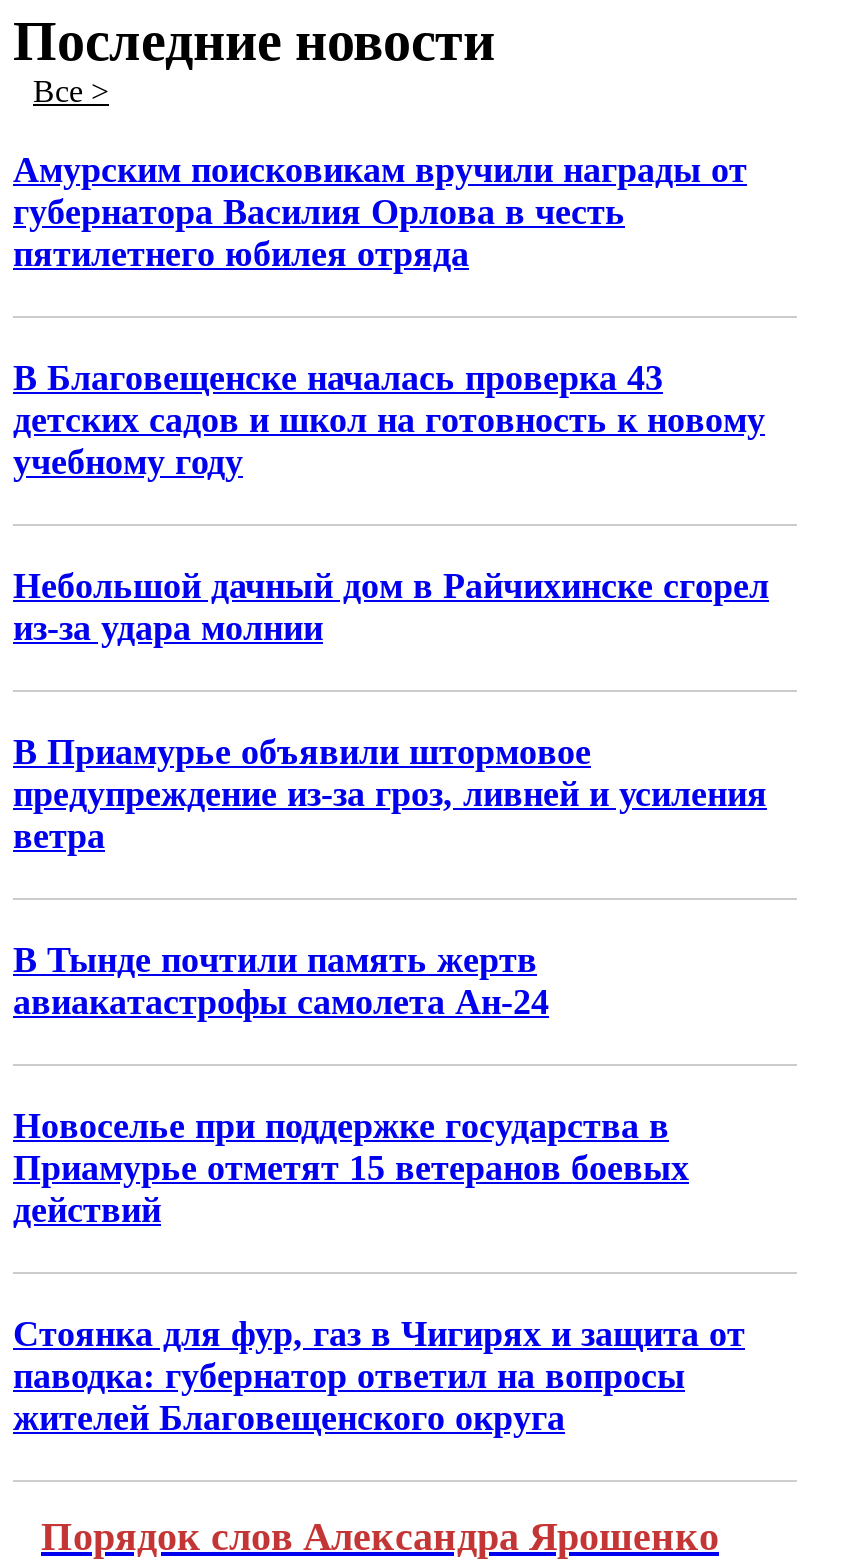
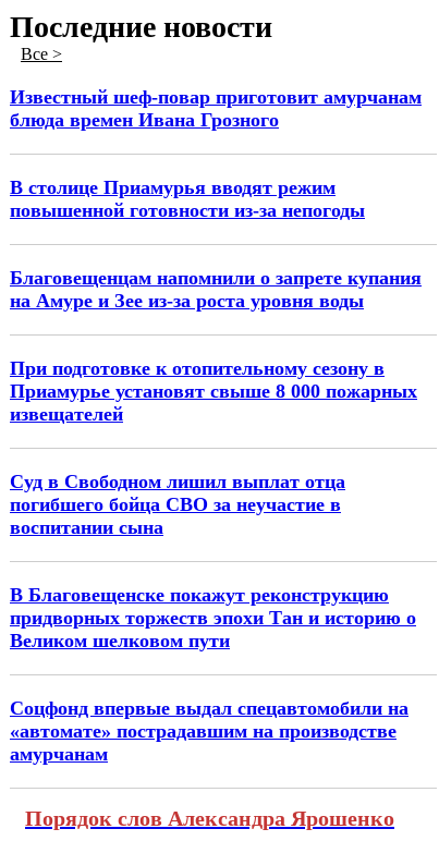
[13,151,747,275] Амурским поисковикам вручили награды от | губернатора Василия Орлова в честь | пятилетнего юбилея отряда -> [10,86,422,131] Известный шеф-повар приготовит амурчанам | блюда времен Ивана Грозного
[13,359,765,483] В Благовещенске началась проверка 43 | детских садов и школ на готовность к новому | учебному году -> [10,177,365,221] В столице Приамурья вводят режим | повышенной готовности из-за непогоды
[13,567,769,649] Небольшой дачный дом в Райчихинске сгорел | из-за удара молнии -> [10,267,422,312] Благовещенцам напомнили о запрете купания | на Амуре и Зее из-за роста уровня воды
[13,733,767,857] В Приамурье объявили штормовое | предупреждение из-за гроз, ливней и усиления | ветра -> [10,358,417,425] При подготовке к отопительному сезону в | Приамурье установят свыше 8 000 пожарных | извещателей
[13,941,549,1023] В Тынде почтили память жертв | авиакатастрофы самолета Ан-24 -> [10,471,345,538] Суд в Свободном лишил выплат отца | погибшего бойца СВО за неучастие в | воспитании сына
[13,1107,689,1231] Новоселье при поддержке государства в | Приамурье отметят 15 ветеранов боевых | действий -> [10,584,416,652] В Благовещенске покажут реконструкцию | придворных торжеств эпохи Тан и историю о | Великом шелковом пути
[13,1315,745,1439] Стоянка для фур, газ в Чигирях и защита от | паводка: губернатор ответил на вопросы | жителей Благовещенского округа -> [10,698,408,765] Соцфонд впервые выдал спецавтомобили на | «автомате» пострадавшим на производстве | амурчанам

